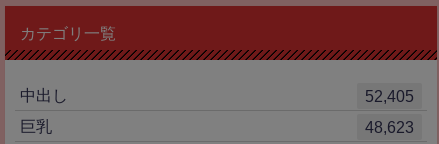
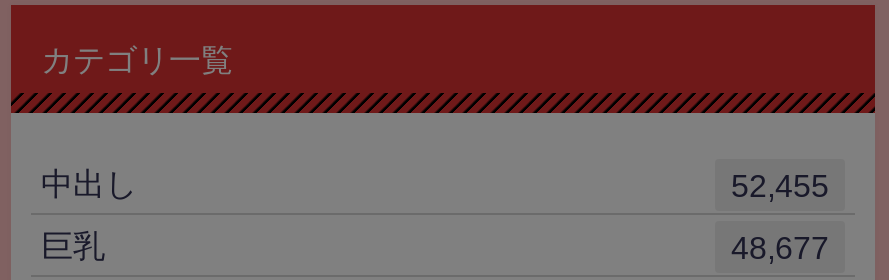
[365,88,414,104] 52,405 -> [731,168,829,200] 52,455
[365,119,414,135] 48,623 -> [731,230,829,262] 48,677

